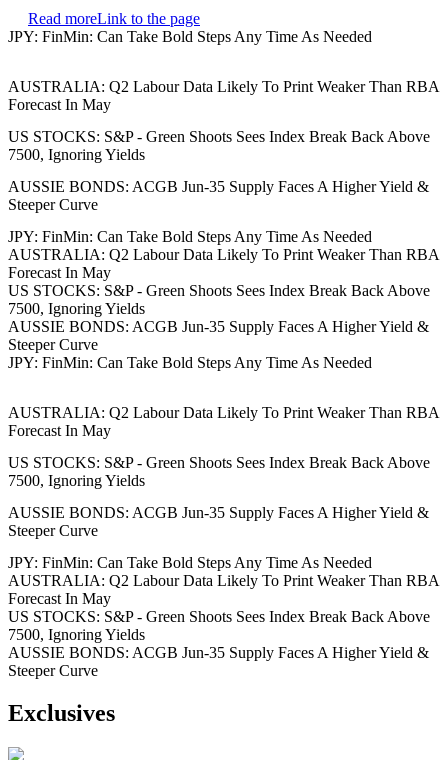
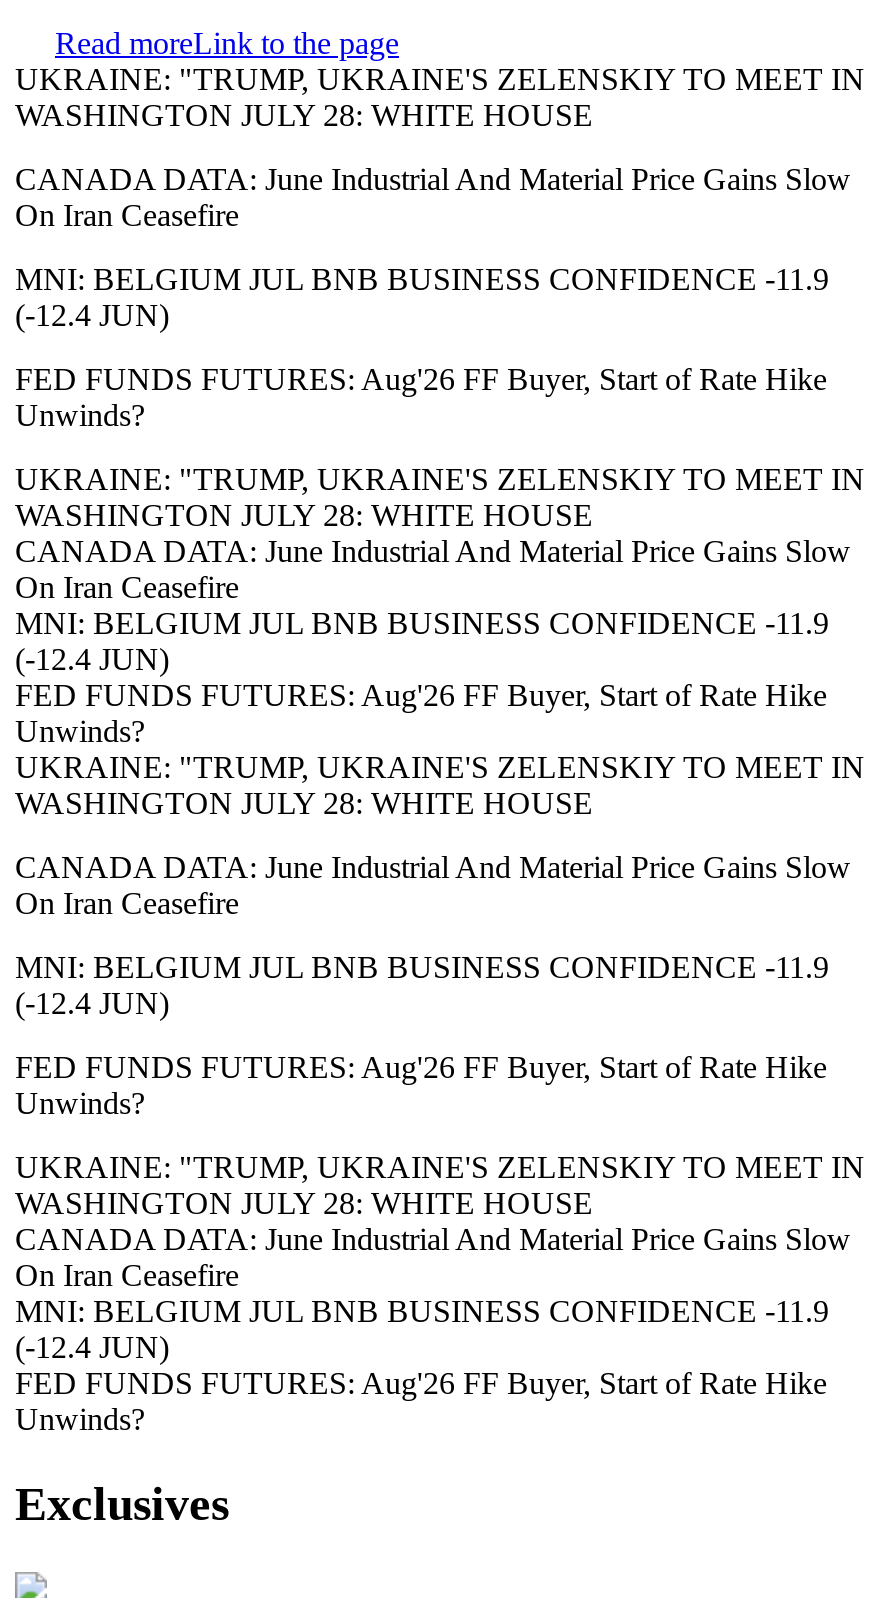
[8,28,372,45] JPY: FinMin: Can Take Bold Steps Any Time As Needed -> [15,62,865,132] UKRAINE: "TRUMP, UKRAINE'S ZELENSKIY TO MEET IN | WASHINGTON JULY 28: WHITE HOUSE
[8,78,439,113] AUSTRALIA: Q2 Labour Data Likely To Print Weaker Than RBA | Forecast In May -> [15,162,851,232] CANADA DATA: June Industrial And Material Price Gains Slow | On Iran Ceasefire
[8,128,430,163] US STOCKS: S&P - Green Shoots Sees Index Break Back Above | 7500, Ignoring Yields -> [15,262,829,332] MNI: BELGIUM JUL BNB BUSINESS CONFIDENCE -11.9 | (-12.4 JUN)
[8,178,429,213] AUSSIE BONDS: ACGB Jun-35 Supply Faces A Higher Yield & | Steeper Curve -> [15,362,827,432] FED FUNDS FUTURES: Aug'26 FF Buyer, Start of Rate Hike | Unwinds?
[8,228,439,371] JPY: FinMin: Can Take Bold Steps Any Time As Needed | AUSTRALIA: Q2 Labour Data Likely To Print Weaker Than RBA | Forecast In May | US STOCKS: S&P - Green Shoots Sees Index Break Back Above | 7500, Ignoring Yields | AUSSIE BONDS: ACGB Jun-35 Supply Faces A Higher Yield & | Steeper Curve | JPY: FinMin: Can Take Bold Steps Any Time As Needed -> [15,462,865,820] UKRAINE: "TRUMP, UKRAINE'S ZELENSKIY TO MEET IN | WASHINGTON JULY 28: WHITE HOUSE | CANADA DATA: June Industrial And Material Price Gains Slow | On Iran Ceasefire | MNI: BELGIUM JUL BNB BUSINESS CONFIDENCE -11.9 | (-12.4 JUN) | FED FUNDS FUTURES: Aug'26 FF Buyer, Start of Rate Hike | Unwinds? | UKRAINE: "TRUMP, UKRAINE'S ZELENSKIY TO MEET IN | WASHINGTON JULY 28: WHITE HOUSE
[8,404,439,439] AUSTRALIA: Q2 Labour Data Likely To Print Weaker Than RBA | Forecast In May -> [15,850,851,920] CANADA DATA: June Industrial And Material Price Gains Slow | On Iran Ceasefire
[8,454,430,489] US STOCKS: S&P - Green Shoots Sees Index Break Back Above | 7500, Ignoring Yields -> [15,950,829,1020] MNI: BELGIUM JUL BNB BUSINESS CONFIDENCE -11.9 | (-12.4 JUN)
[8,504,429,539] AUSSIE BONDS: ACGB Jun-35 Supply Faces A Higher Yield & | Steeper Curve -> [15,1050,827,1120] FED FUNDS FUTURES: Aug'26 FF Buyer, Start of Rate Hike | Unwinds?
[8,554,439,679] JPY: FinMin: Can Take Bold Steps Any Time As Needed | AUSTRALIA: Q2 Labour Data Likely To Print Weaker Than RBA | Forecast In May | US STOCKS: S&P - Green Shoots Sees Index Break Back Above | 7500, Ignoring Yields | AUSSIE BONDS: ACGB Jun-35 Supply Faces A Higher Yield & | Steeper Curve -> [15,1150,865,1436] UKRAINE: "TRUMP, UKRAINE'S ZELENSKIY TO MEET IN | WASHINGTON JULY 28: WHITE HOUSE | CANADA DATA: June Industrial And Material Price Gains Slow | On Iran Ceasefire | MNI: BELGIUM JUL BNB BUSINESS CONFIDENCE -11.9 | (-12.4 JUN) | FED FUNDS FUTURES: Aug'26 FF Buyer, Start of Rate Hike | Unwinds?

